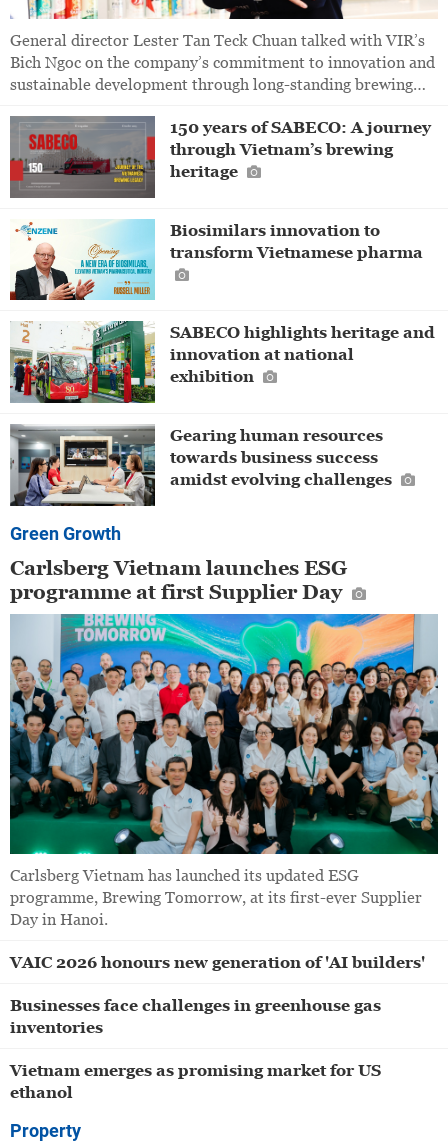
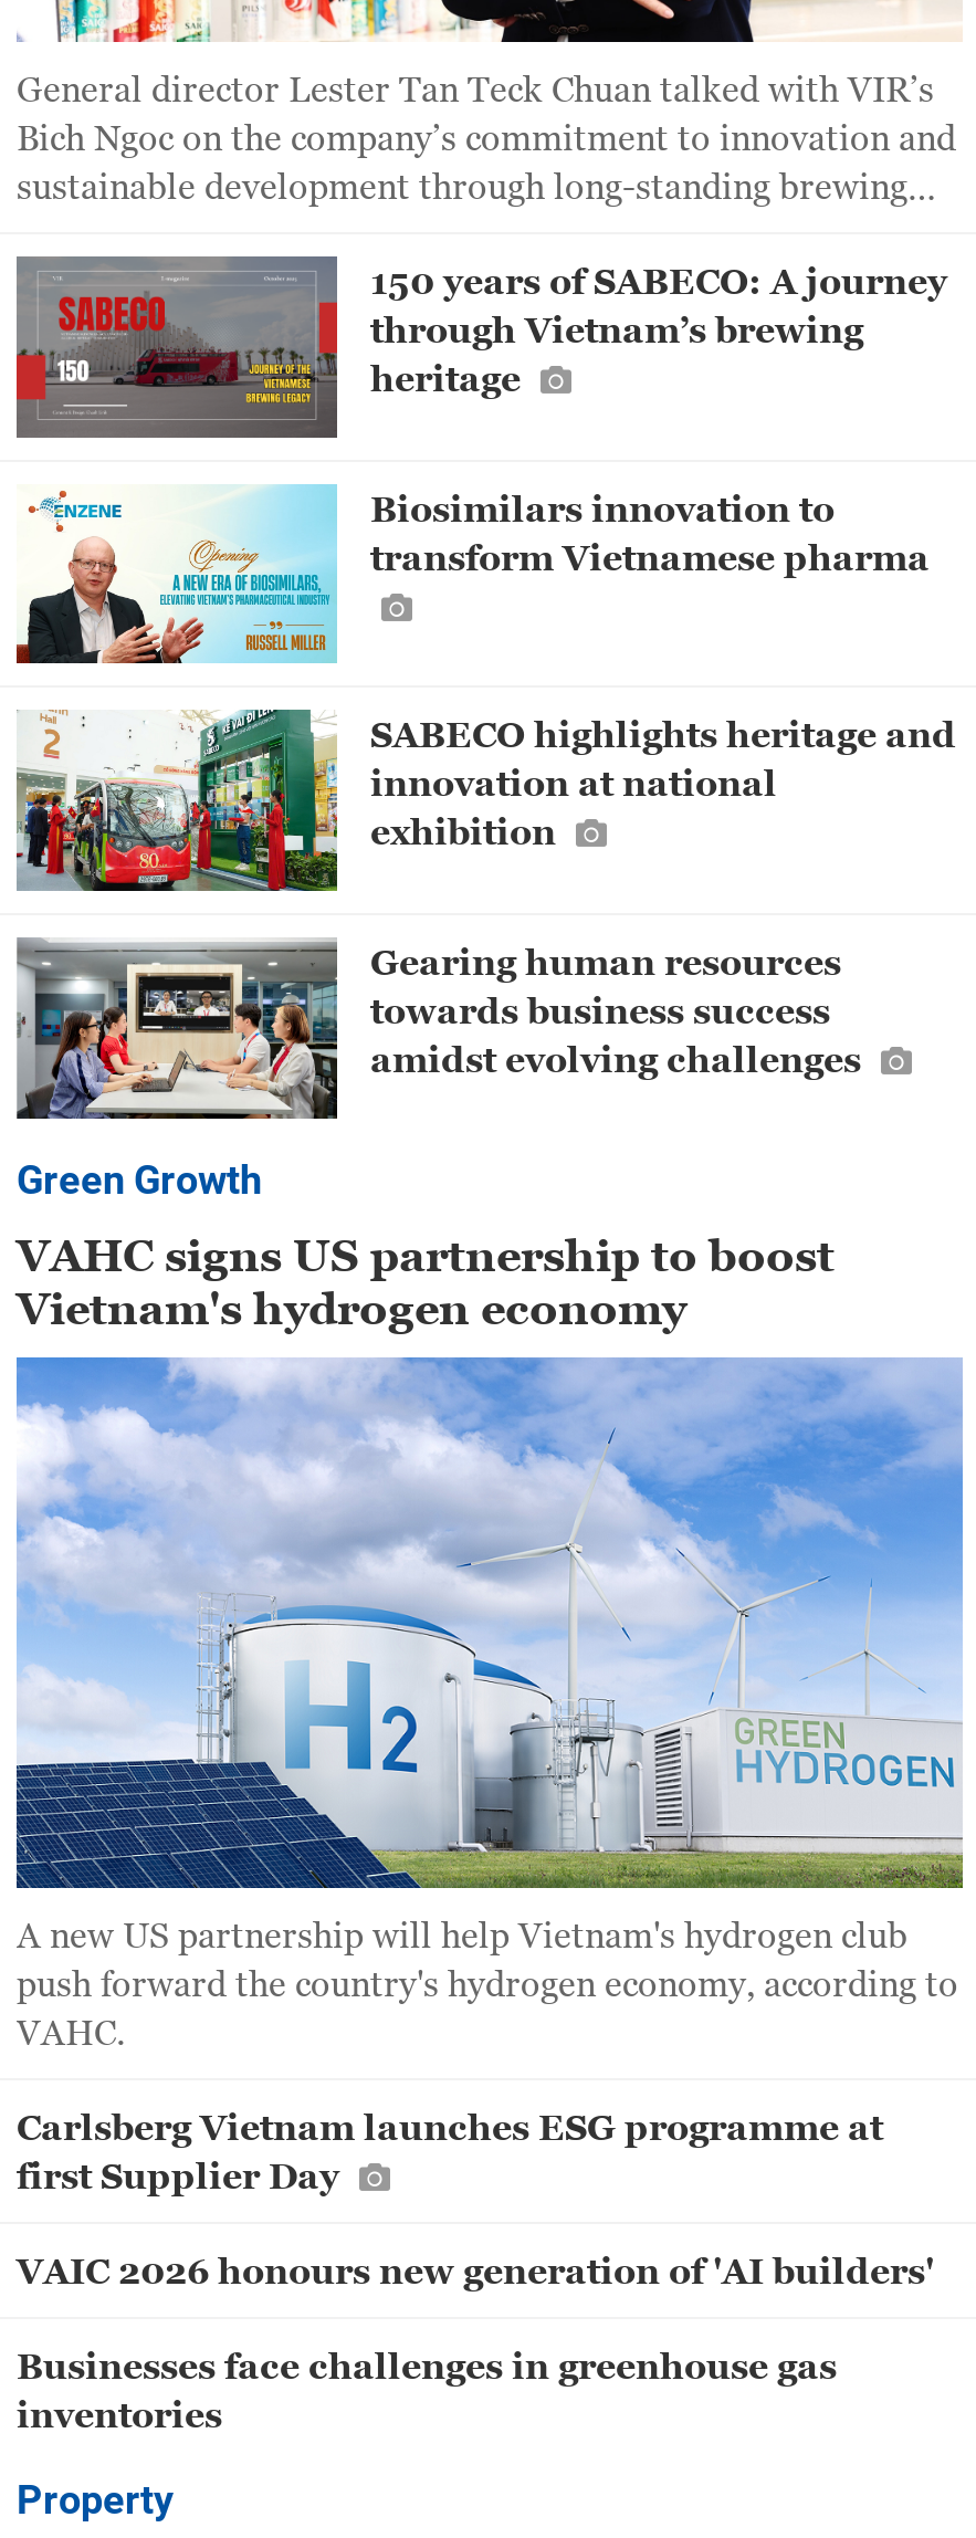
[10,555,347,603] Carlsberg Vietnam launches ESG | programme at first Supplier Day -> [17,1228,835,1334] VAHC signs US partnership to boost | Vietnam's hydrogen economy
[9,613,439,814] [image] -> [17,1357,965,1890] [image]
[10,864,422,930] Carlsberg Vietnam has launched its updated ESG | programme, Brewing Tomorrow, at its first-ever Supplier | Day in Hanoi. -> [17,1911,958,2196] A new US partnership will help Vietnam's hydrogen club | push forward the country's hydrogen economy, according to | VAHC. | Carlsberg Vietnam launches ESG programme at | first Supplier Day
moved [10,953,425,1036] -> [17,2251,934,2435]: VAIC 2026 honours new generation of 'AI builders' | Businesses face challenges in greenhouse gas | inventories
[10,1061,381,1101] Vietnam emerges as promising market for US | ethanol -> none

